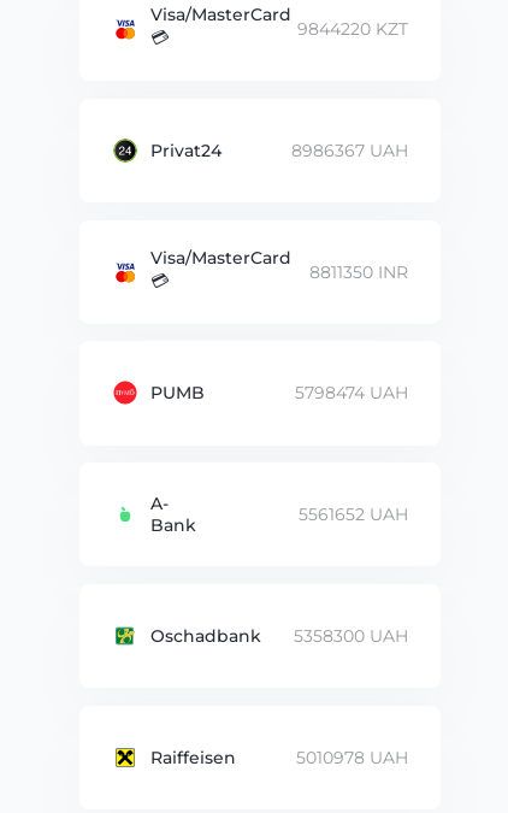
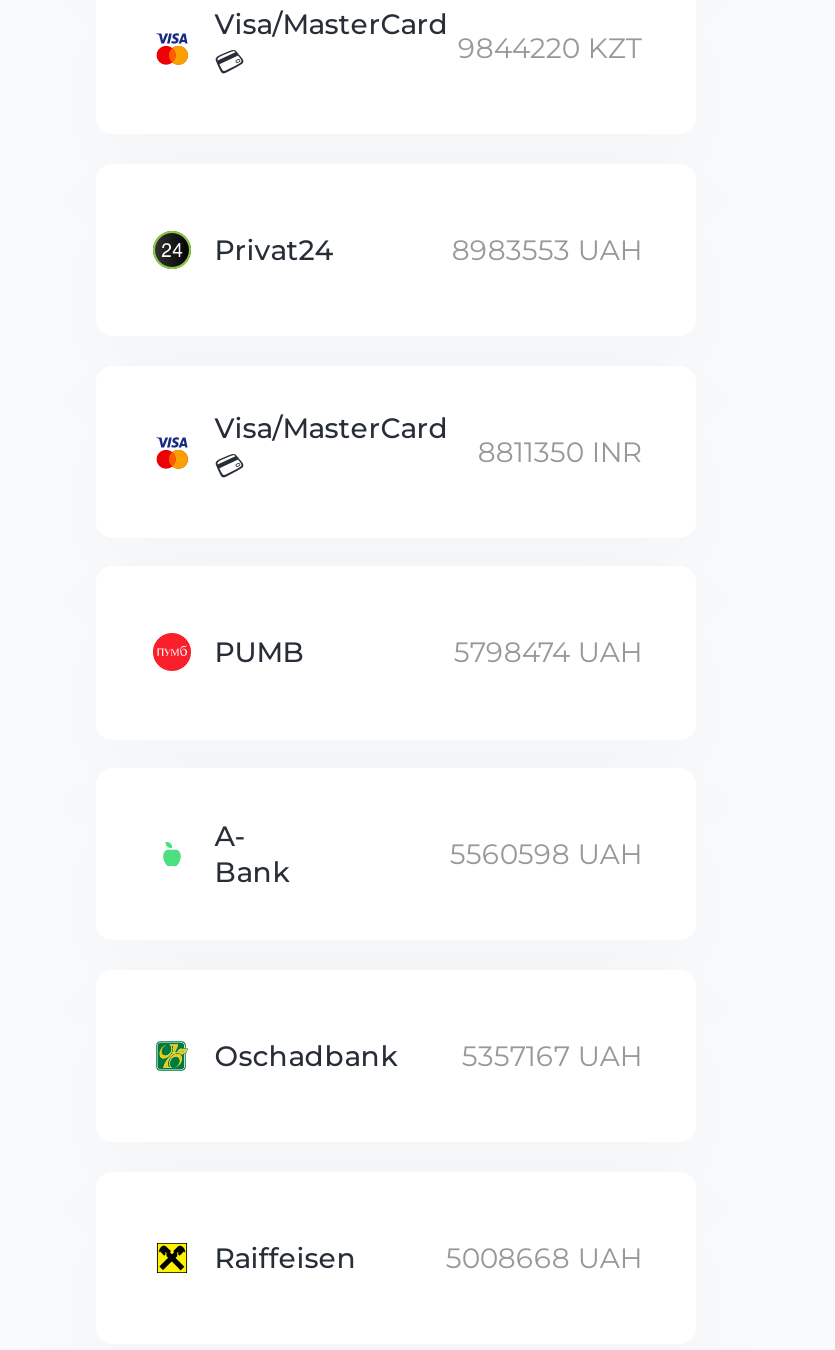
[291,140,408,161] 8986367 UAH -> [452,232,642,268] 8983553 UAH
[298,504,408,525] 5561652 UAH -> [450,836,642,872] 5560598 UAH
[151,625,408,647] Oschadbank 5358300 UAH -> [214,1038,642,1074] Oschadbank 5357167 UAH
[296,746,408,768] 5010978 UAH -> [446,1239,642,1275] 5008668 UAH

